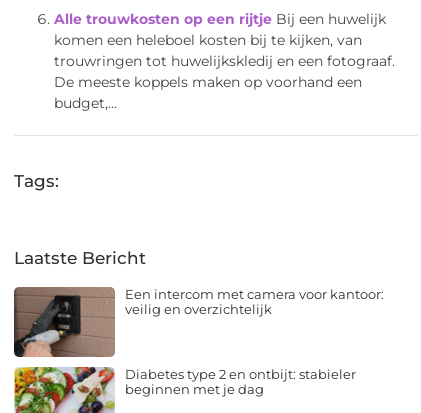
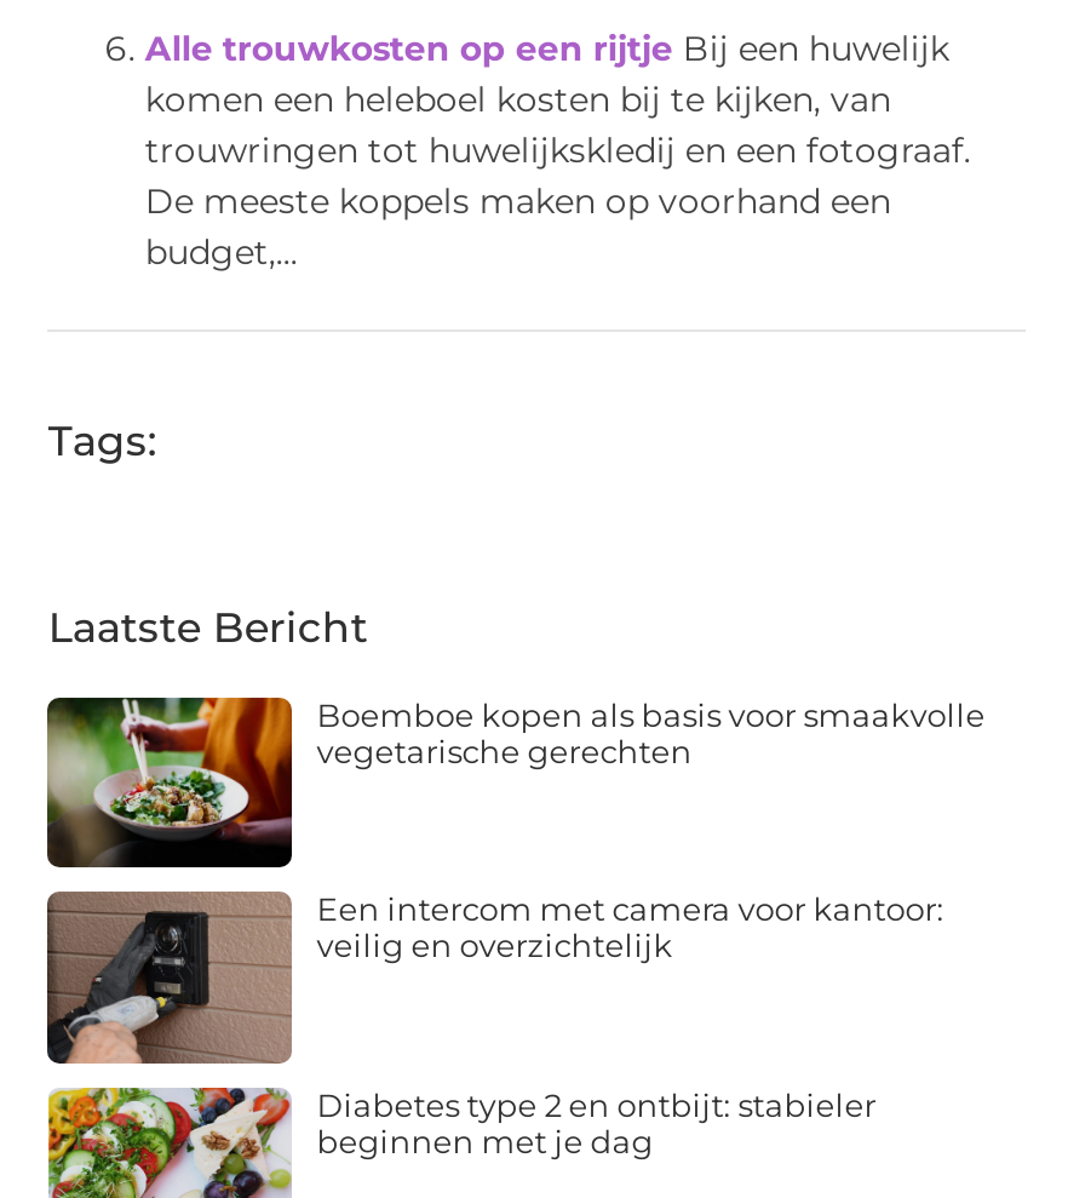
none -> [47,694,985,867] [image] | Boemboe kopen als basis voor smaakvolle | vegetarische gerechten

